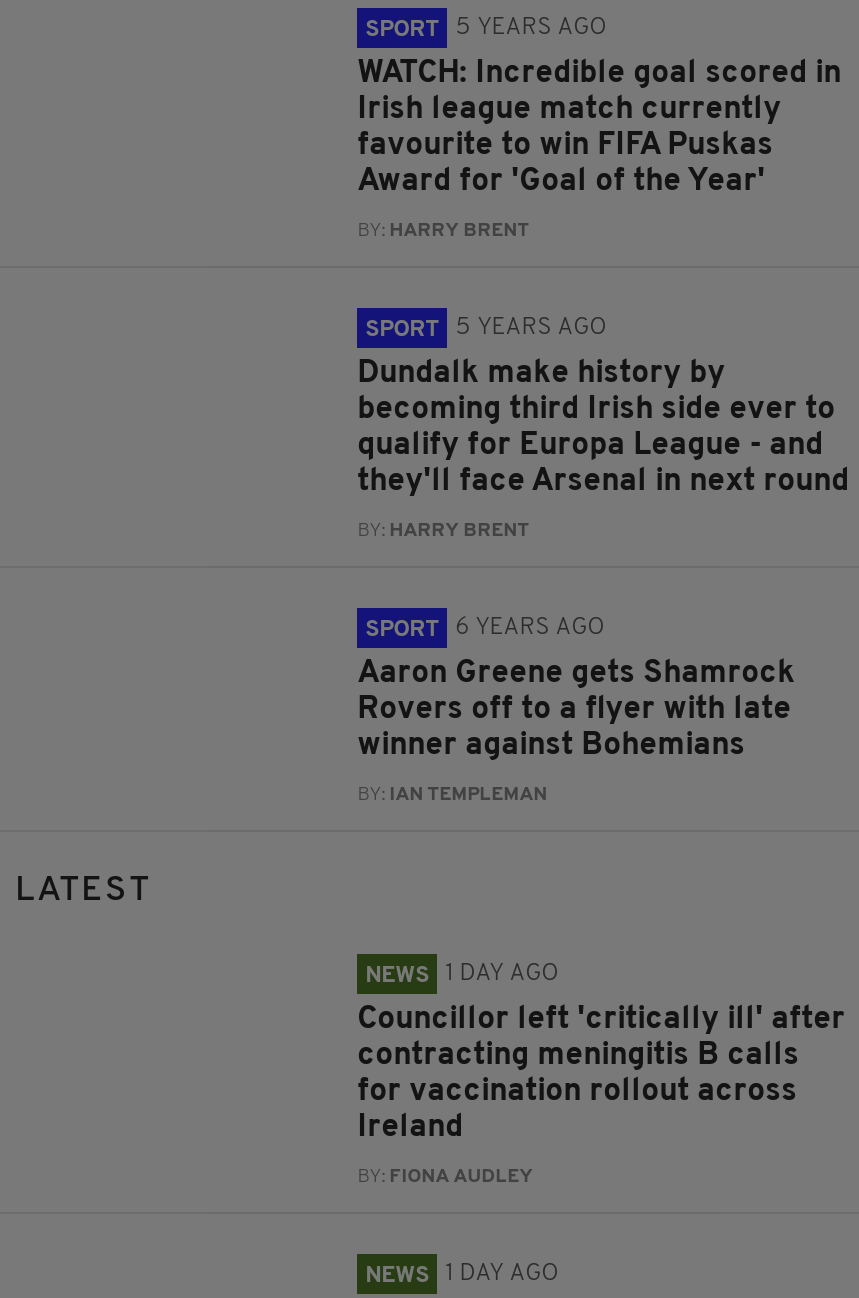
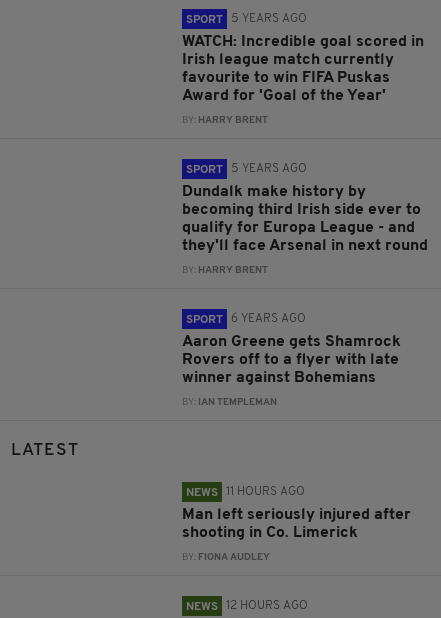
[365,963,559,989] NEWS 1 DAY AGO -> [186,486,305,499] NEWS 11 HOURS AGO
[357,1005,845,1145] Councillor left 'critically ill' after | contracting meningitis B calls | for vaccination rollout across | Ireland -> [182,507,411,541] Man left seriously injured after | shooting in Co. Limerick
[365,1263,559,1289] NEWS 1 DAY AGO -> [186,600,308,613] NEWS 12 HOURS AGO

